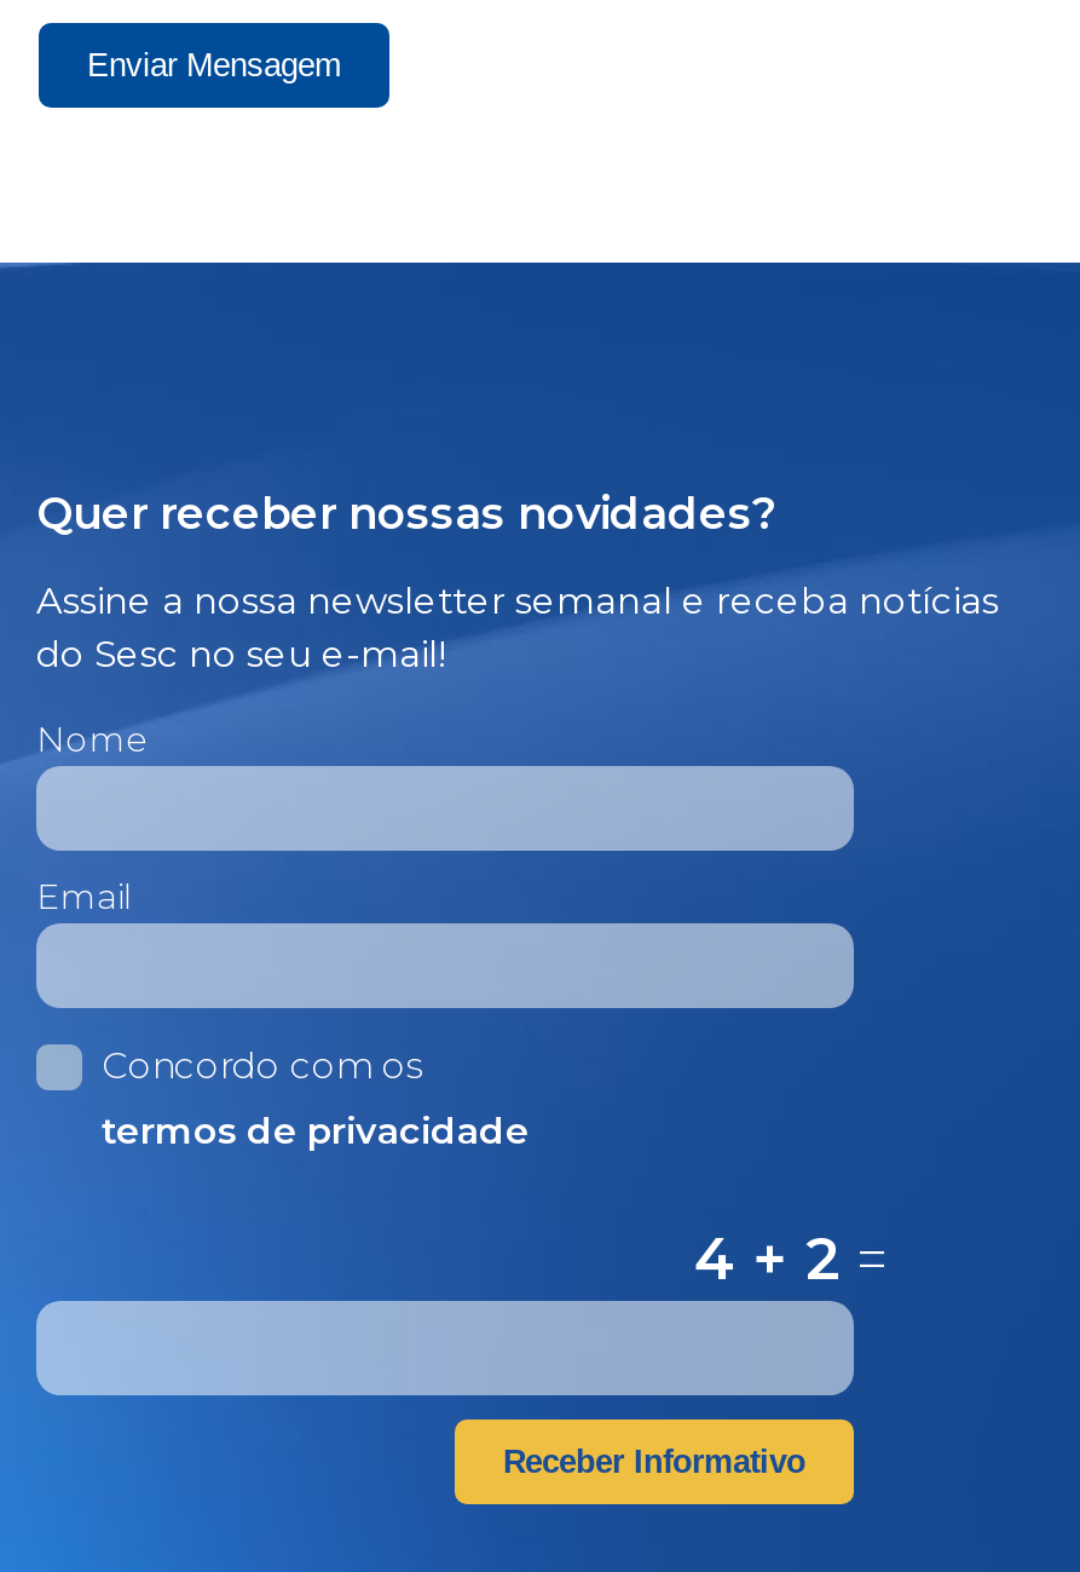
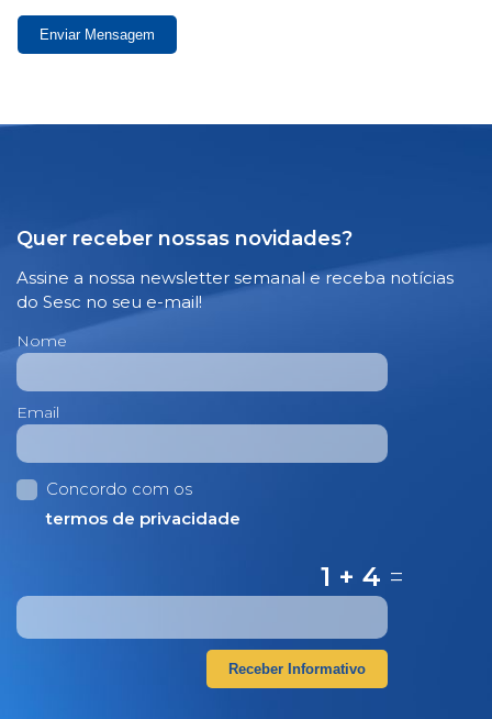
[694,1223,890,1294] 4 + 2 = -> [321,561,404,593] 1 + 4 =

